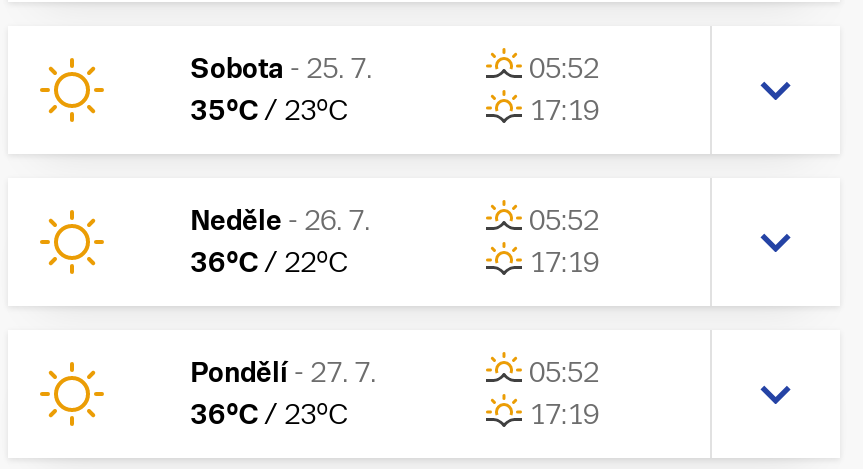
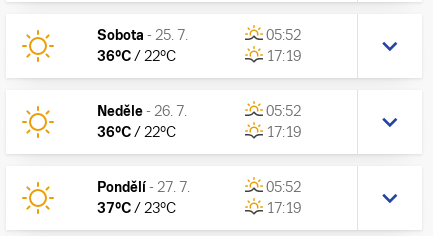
[190,94,348,126] 35°C / 23°C -> [97,48,176,64] 36°C / 22°C
[190,398,348,430] 36°C / 23°C -> [97,200,176,216] 37°C / 23°C

